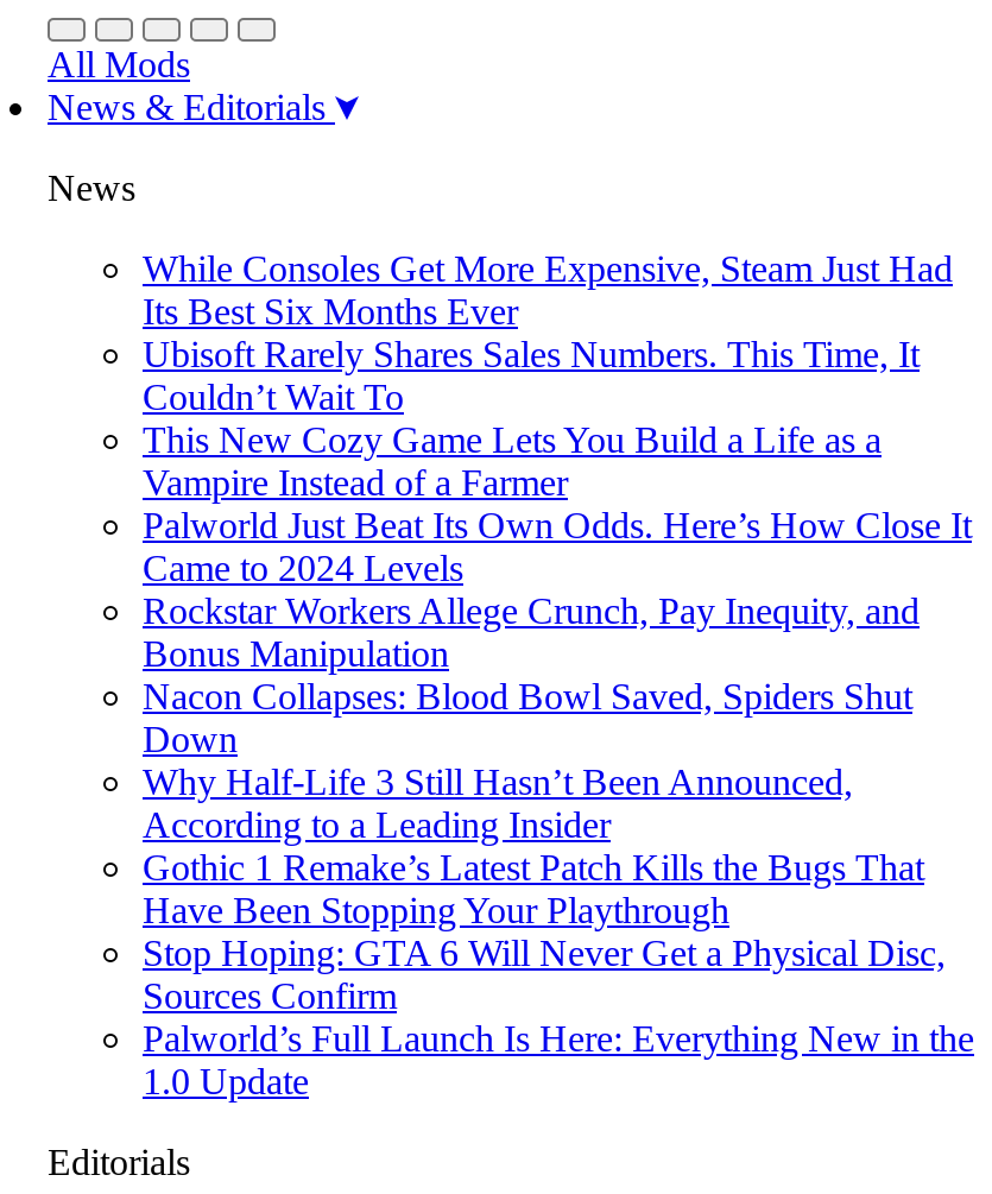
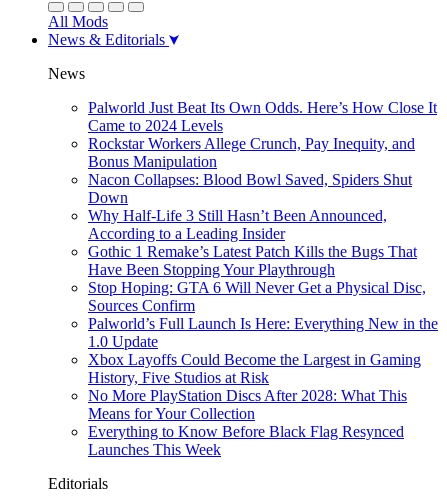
[143,248,953,503] While Consoles Get More Expensive, Steam Just Had | Its Best Six Months Ever | Ubisoft Rarely Shares Sales Numbers. This Time, It | Couldn’t Wait To | This New Cozy Game Lets You Build a Life as a | Vampire Instead of a Farmer -> none
moved [143,505,974,1101] -> [88,99,438,350]: Palworld Just Beat Its Own Odds. Here’s How Close It | Came to 2024 Levels | Rockstar Workers Allege Crunch, Pay Inequity, and | ... | Palworld’s Full Launch Is Here: Everything New in the | 1.0 Update
none -> [88,351,421,458] Xbox Layoffs Could Become the Largest in Gaming | History, Five Studios at Risk | No More PlayStation Discs After 2028: What This | Means for Your Collection | Everything to Know Before Black Flag Resynced | Launches This Week

